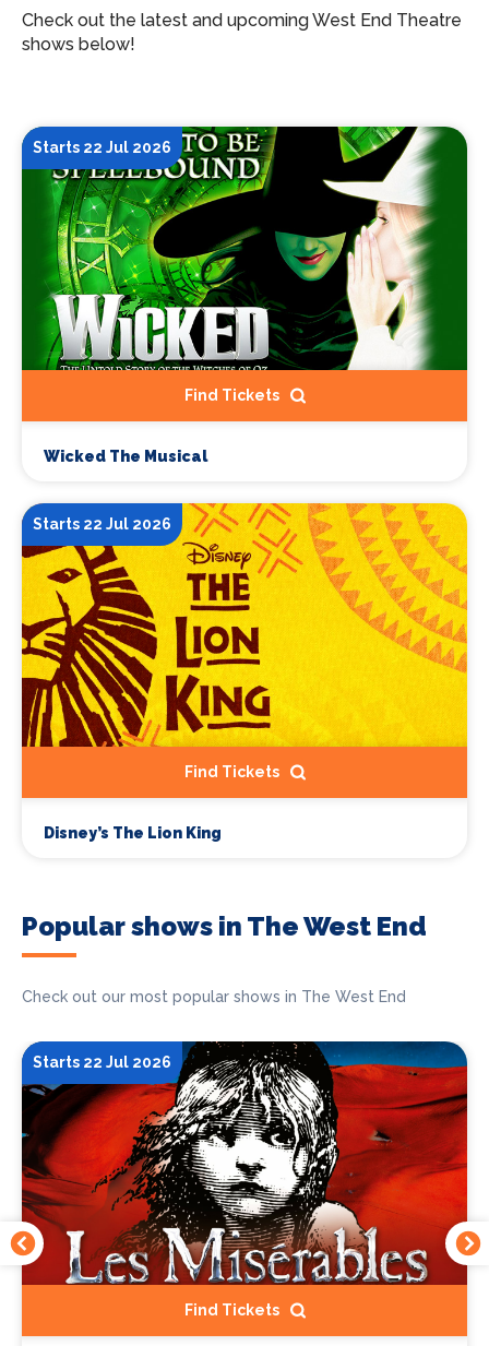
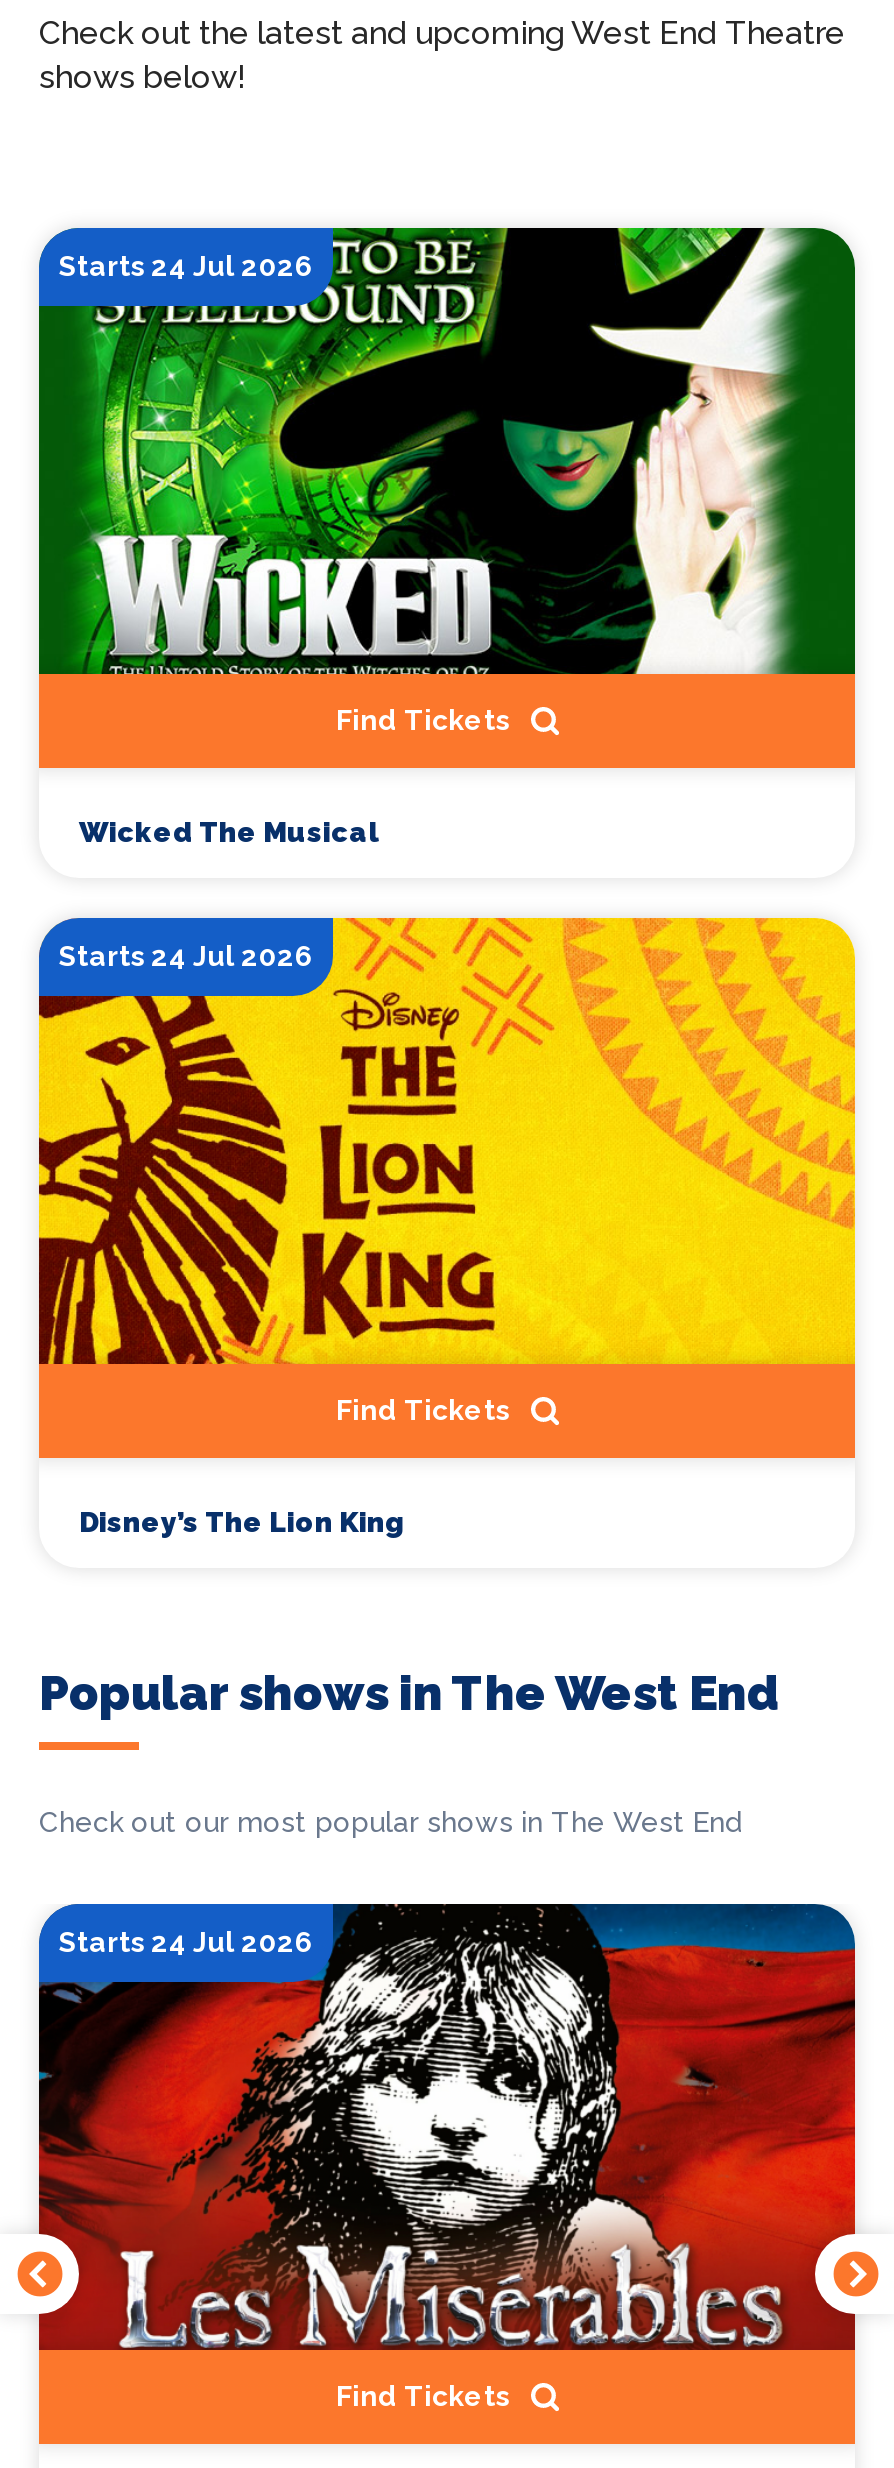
[33,139,171,156] Starts 22 Jul 2026 -> [59,250,313,282] Starts 24 Jul 2026
[33,515,171,533] Starts 22 Jul 2026 -> [59,940,313,972] Starts 24 Jul 2026
[33,1054,171,1071] Starts 22 Jul 2026 -> [59,1927,313,1959] Starts 24 Jul 2026

